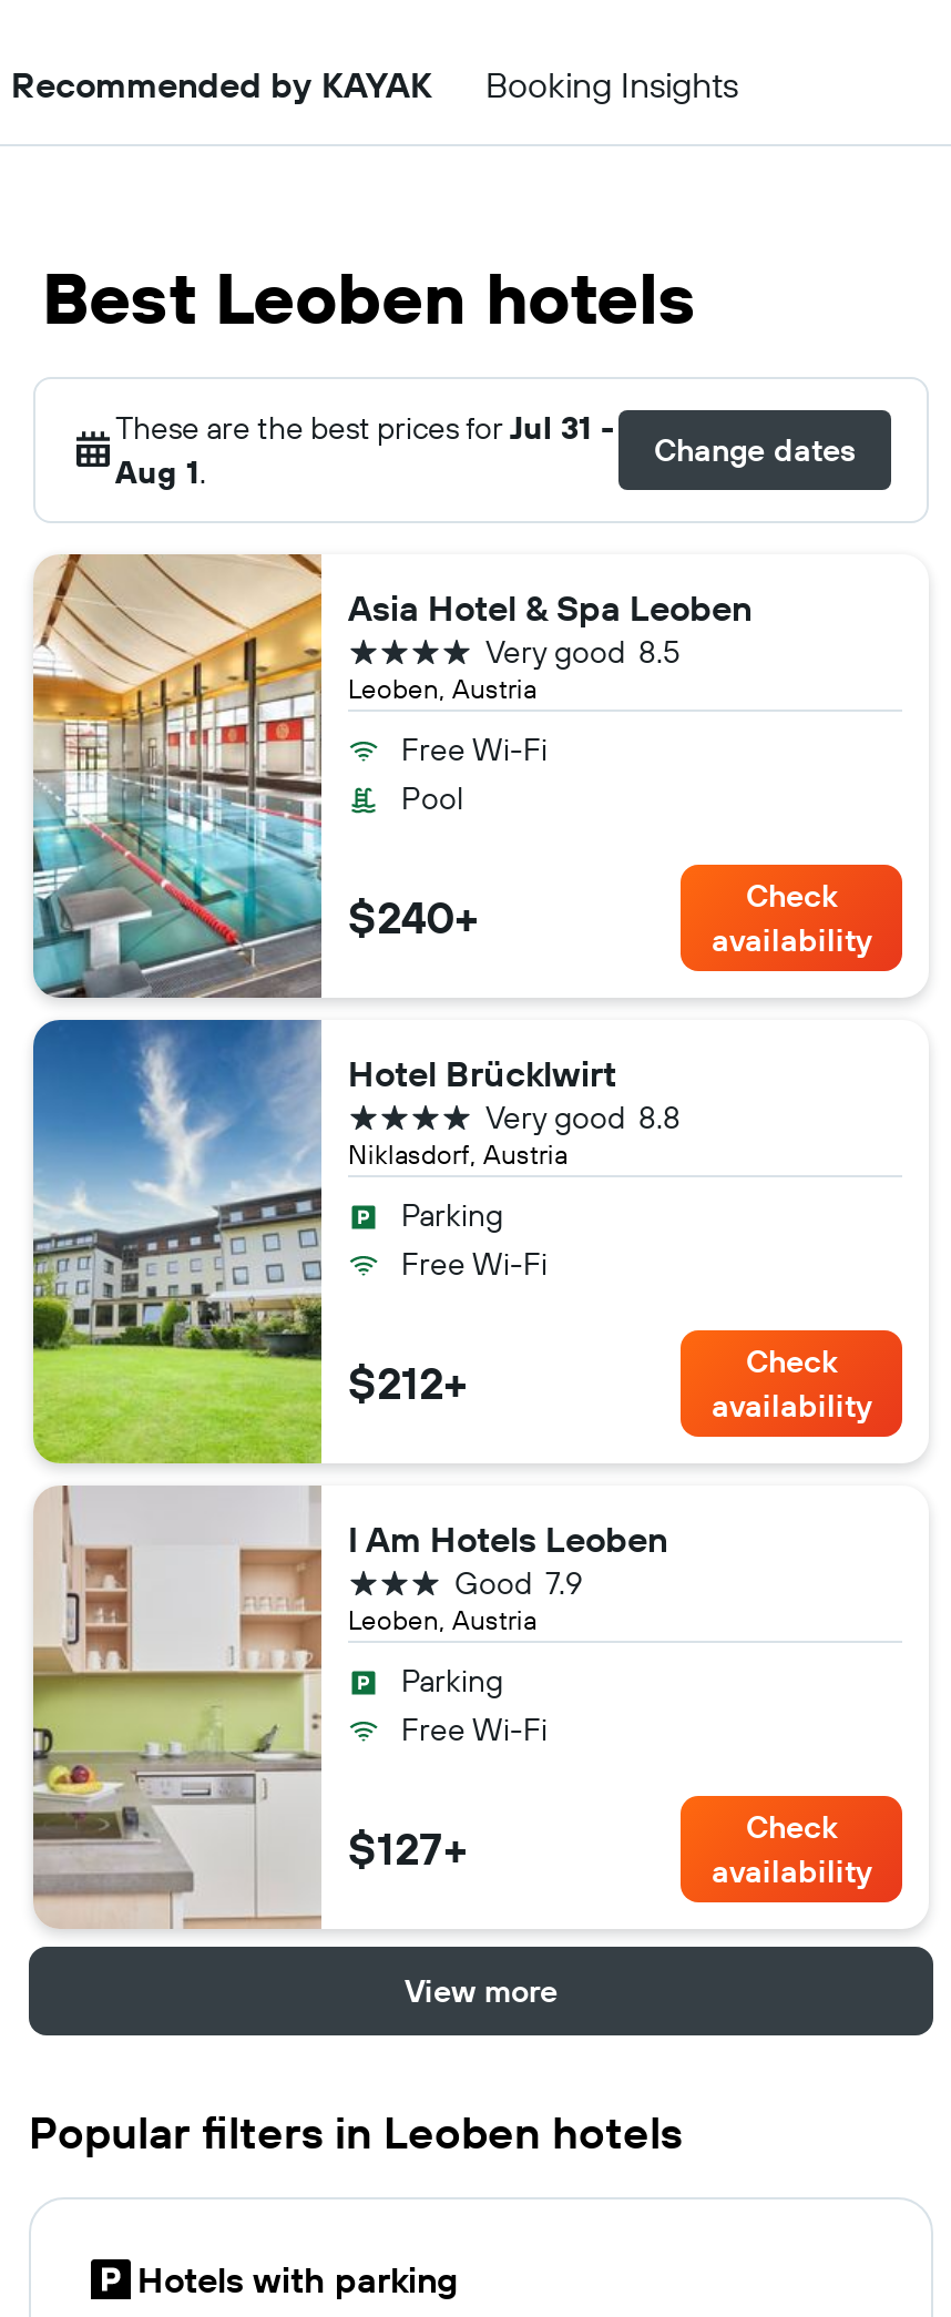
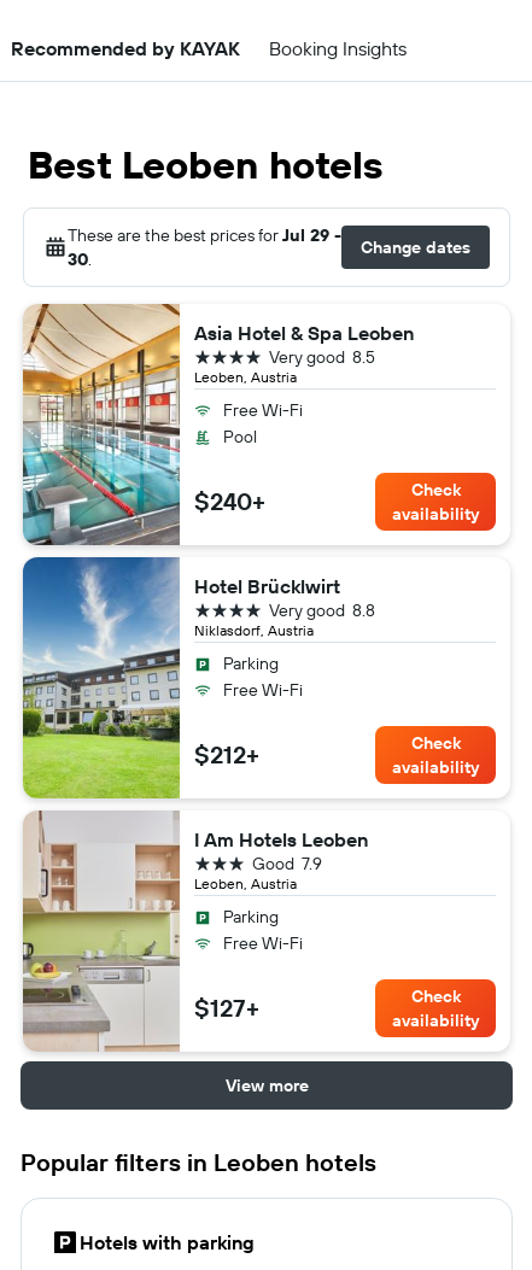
[115,408,614,492] These are the best prices for Jul 31 - | Aug 1. -> [68,224,341,270] These are the best prices for Jul 29 - | 30.

